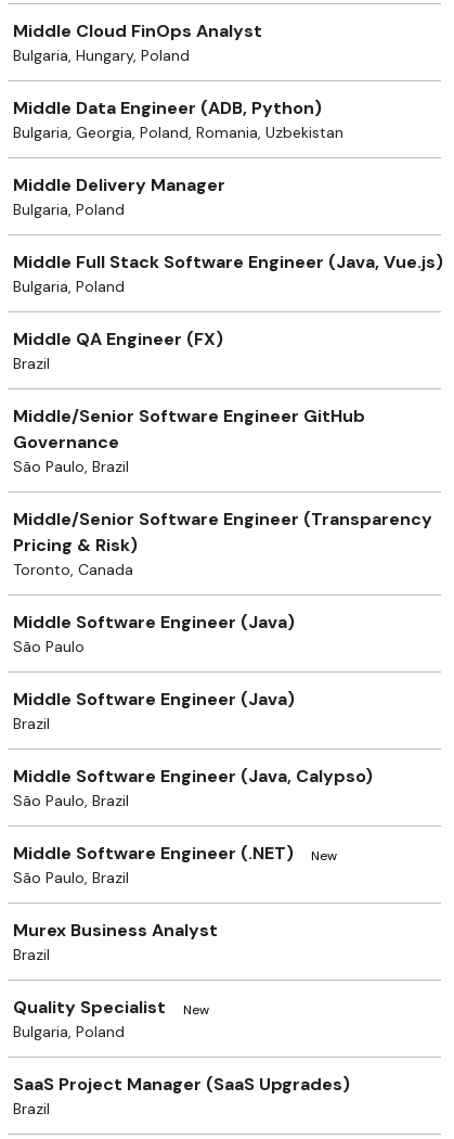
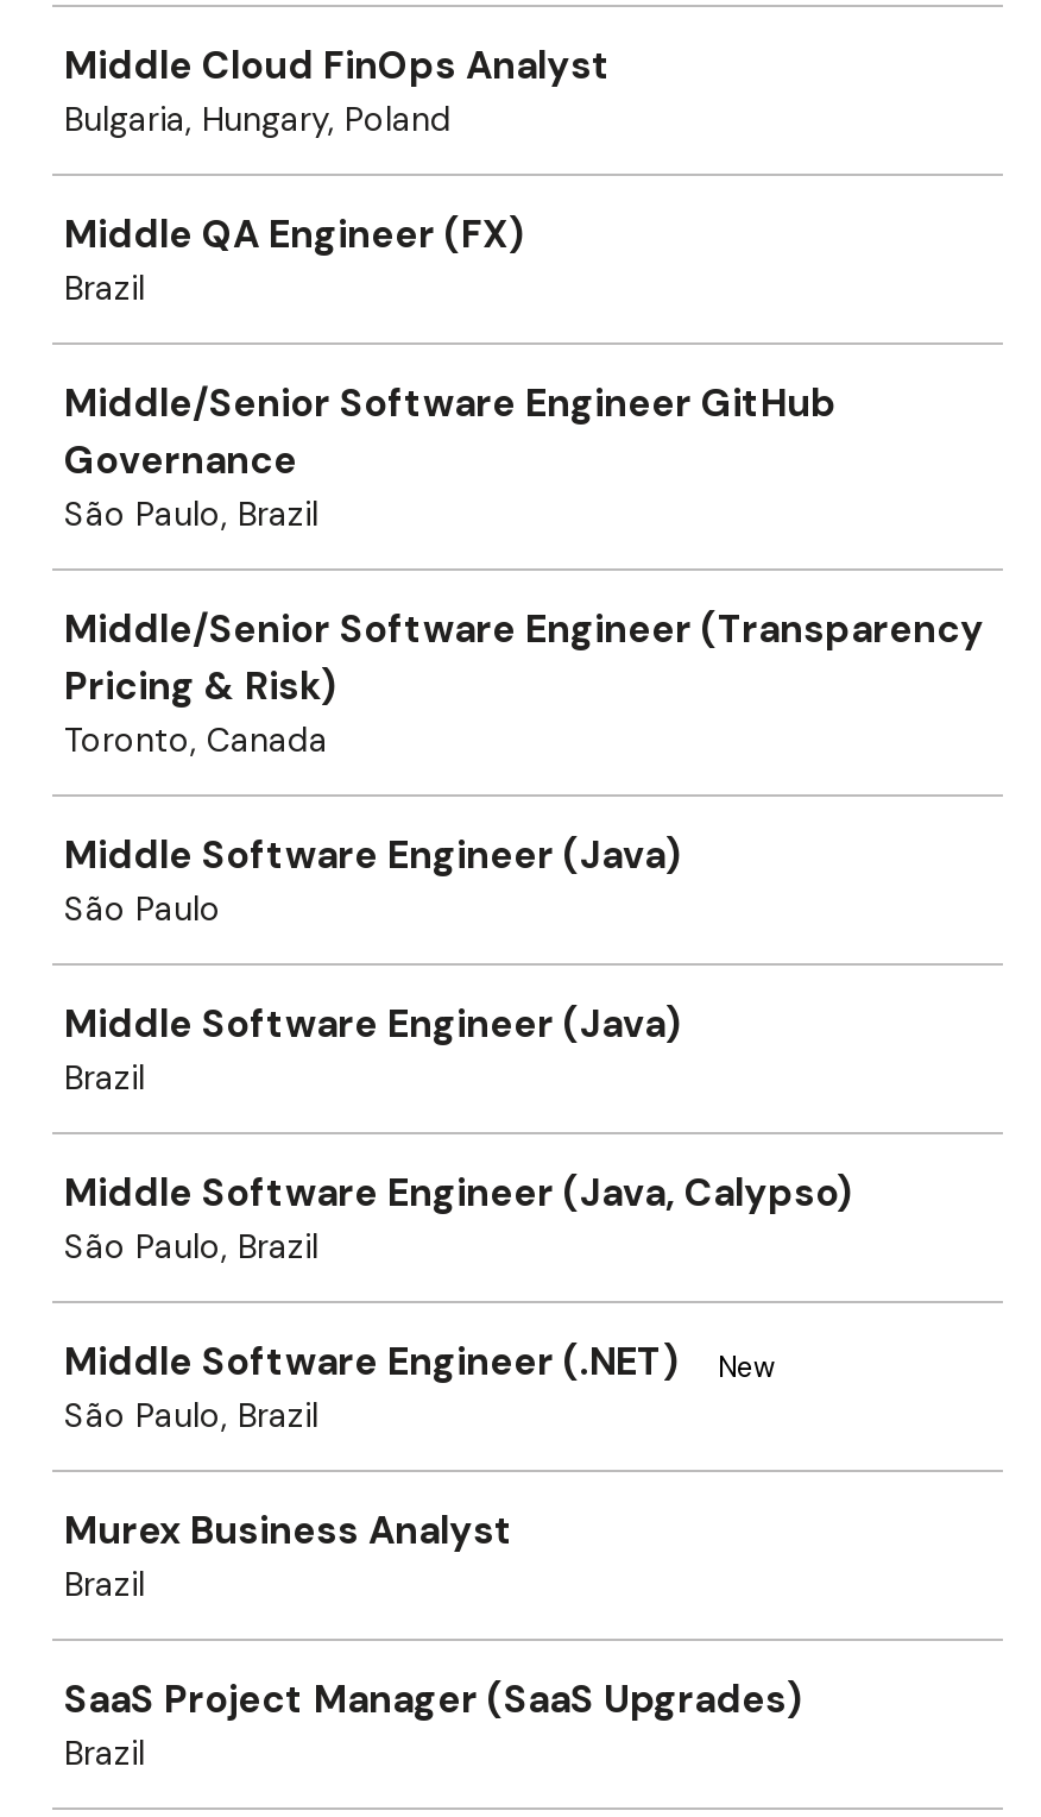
[13,97,443,296] Middle Data Engineer (ADB, Python) | Bulgaria, Georgia, Poland, Romania, Uzbekistan | Middle Delivery Manager | Bulgaria, Poland | Middle Full Stack Software Engineer (Java, Vue.js) | Bulgaria, Poland -> none
[13,996,209,1041] Quality Specialist | New | Bulgaria, Poland -> none

